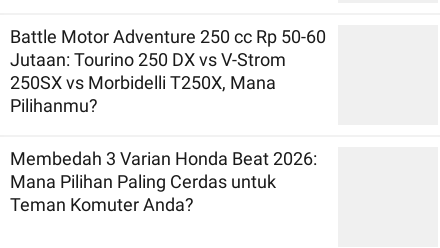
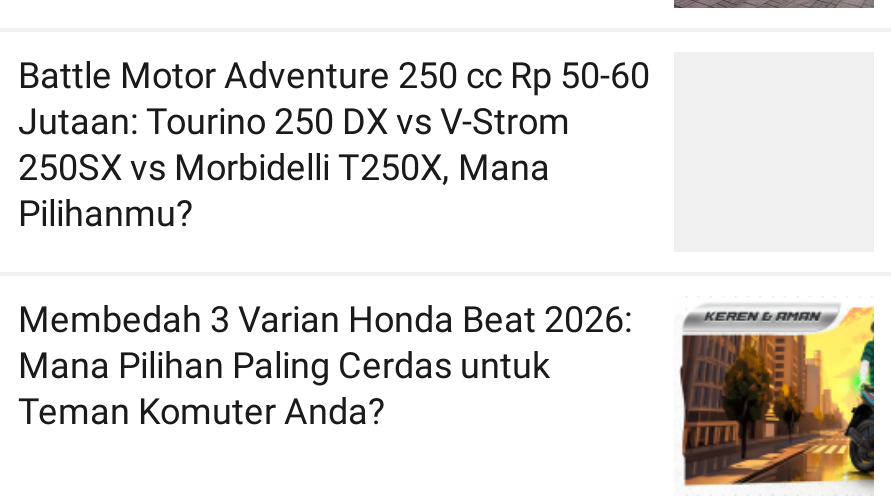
none -> [678,306,876,488] [image]

